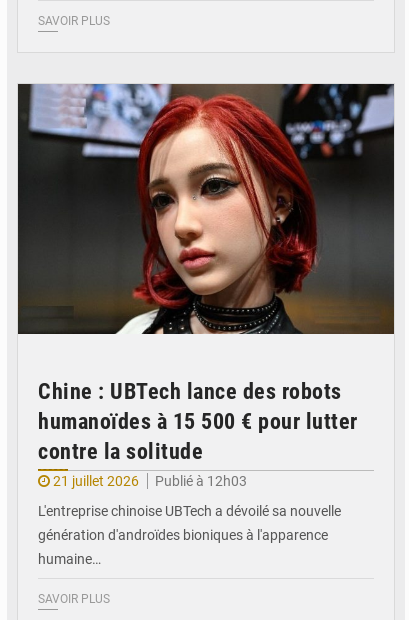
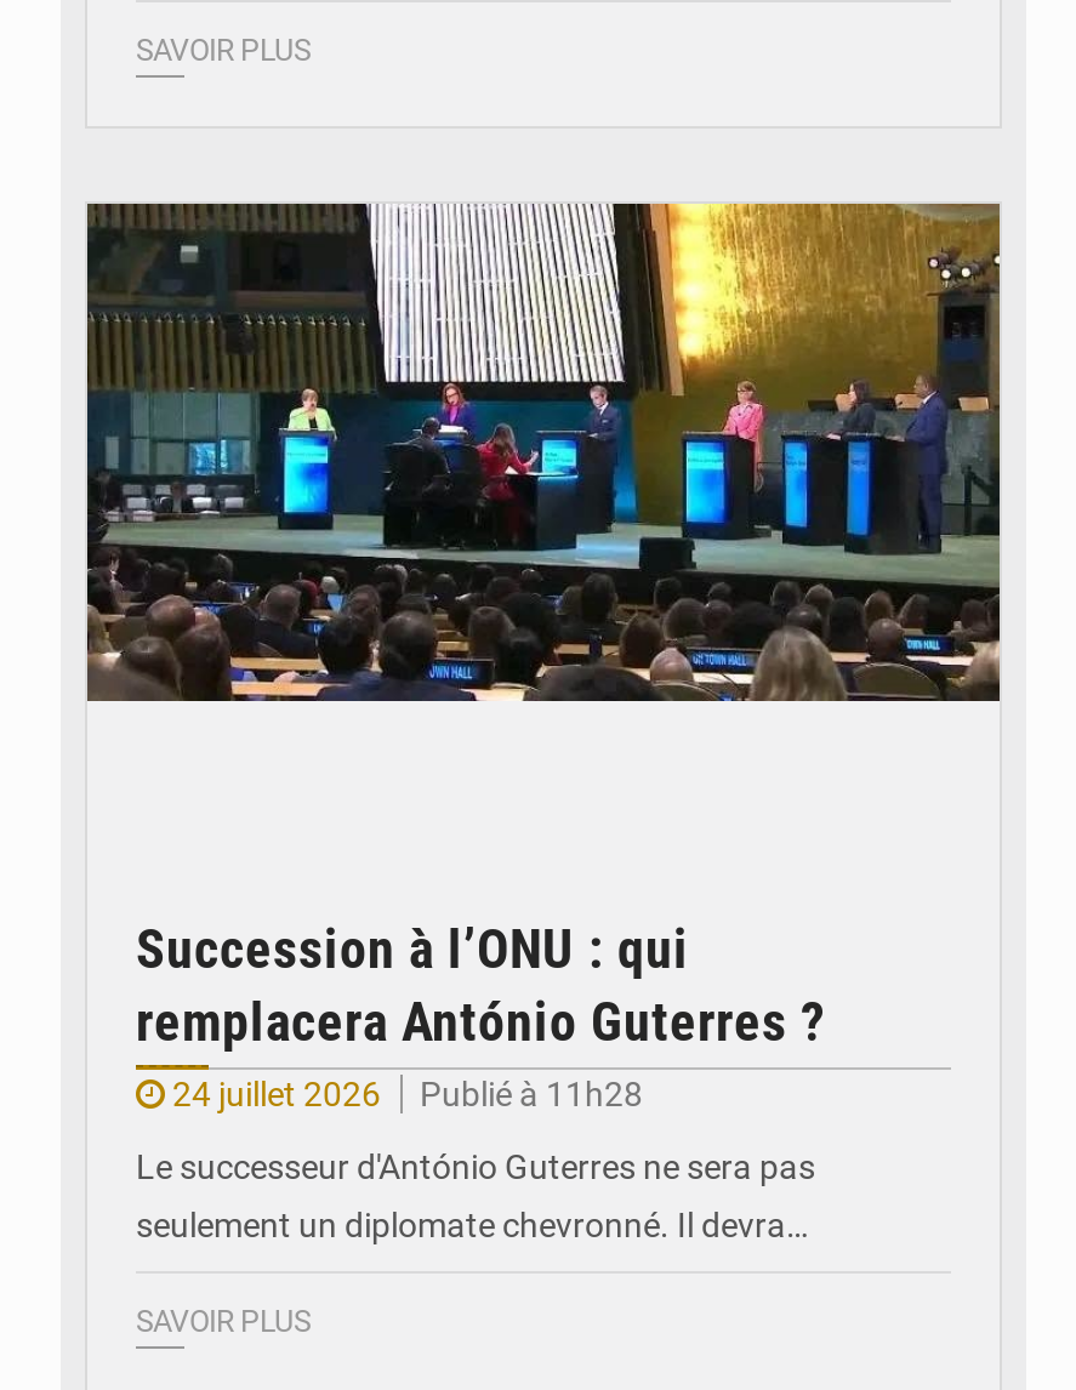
[19,83,395,335] [image] -> [87,201,1000,703] [image]
[38,379,357,567] Chine : UBTech lance des robots | humanoïdes à 15 500 € pour lutter | contre la solitude | 21 juillet 2026 | Publié à 12h03 | L'entreprise chinoise UBTech a dévoilé sa nouvelle | génération d'androïdes bioniques à l'apparence | humaine… -> [136,920,826,1245] Succession à l’ONU : qui | remplacera António Guterres ? | 24 juillet 2026 | Publié à 11h28 | Le successeur d'António Guterres ne sera pas | seulement un diplomate chevronné. Il devra…

